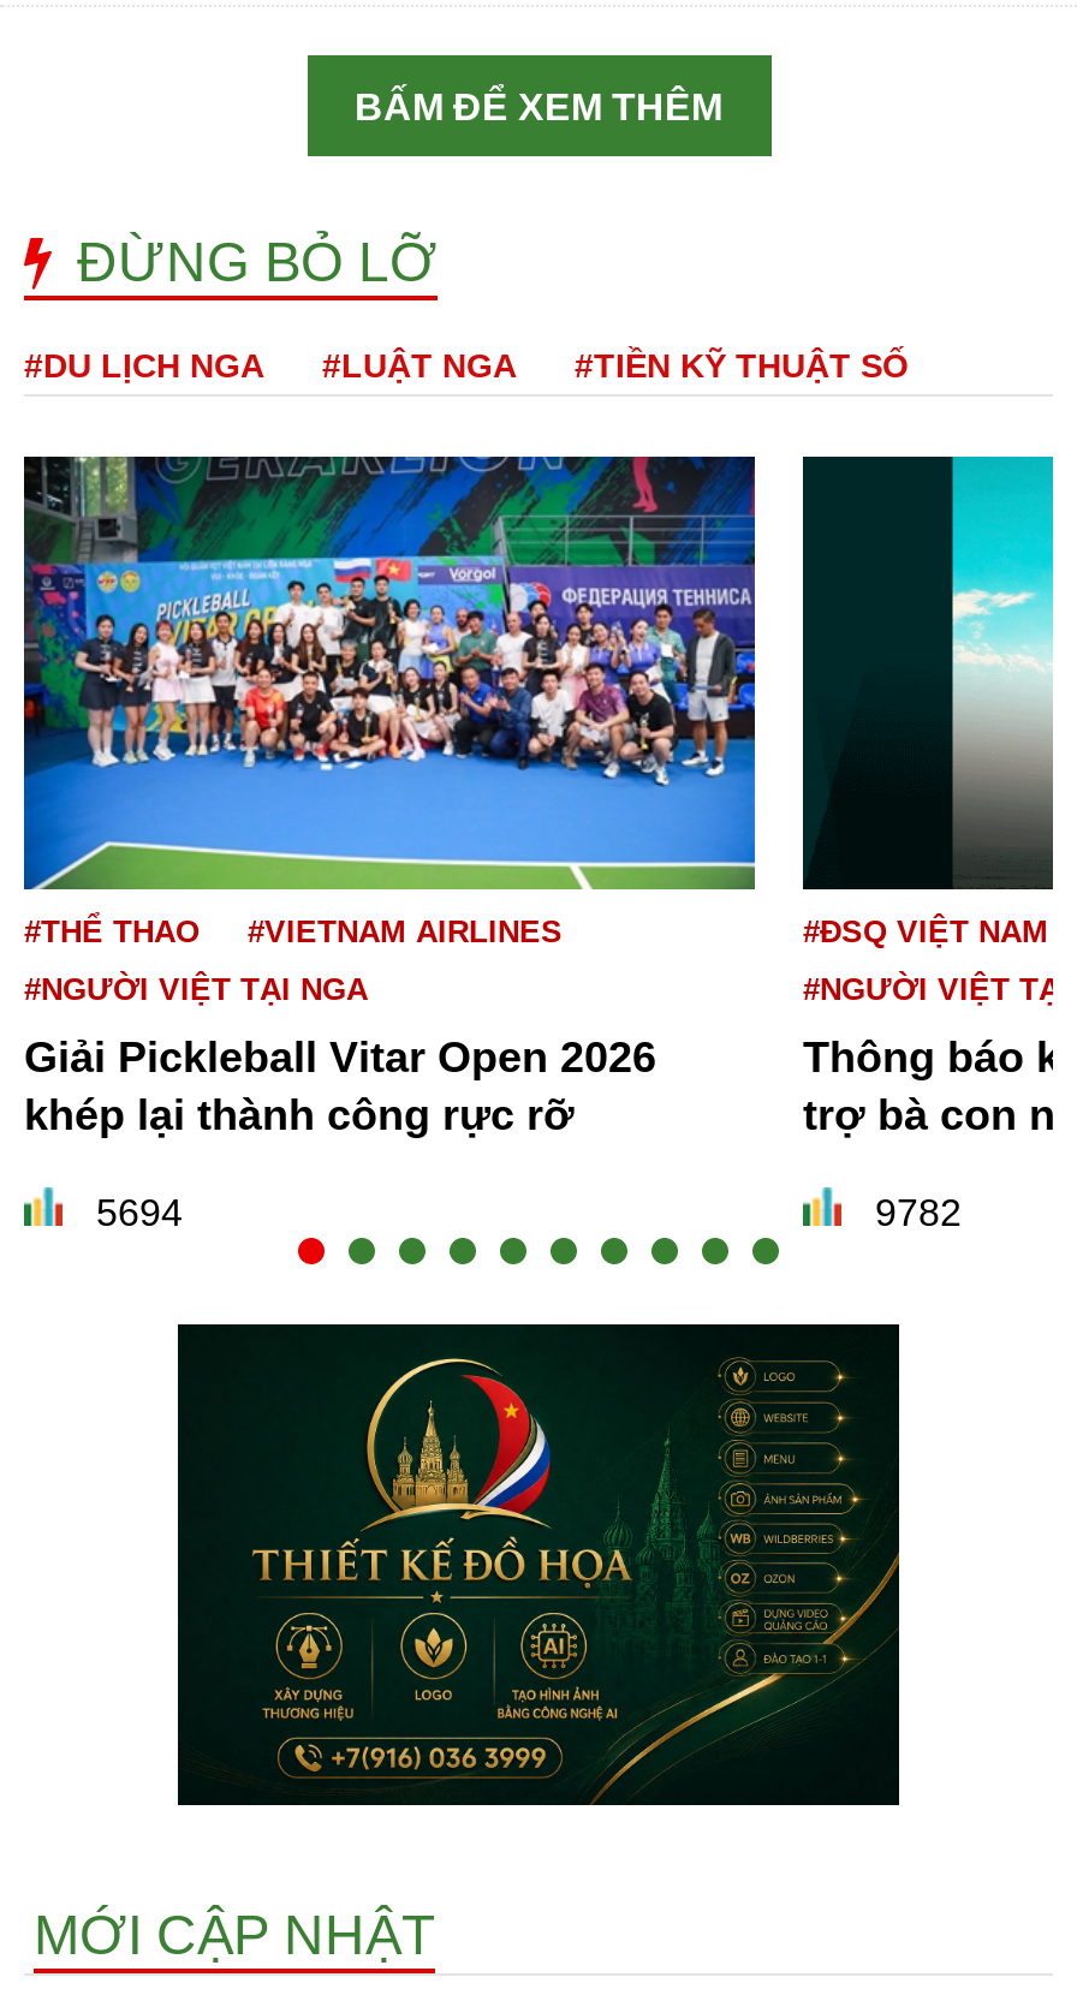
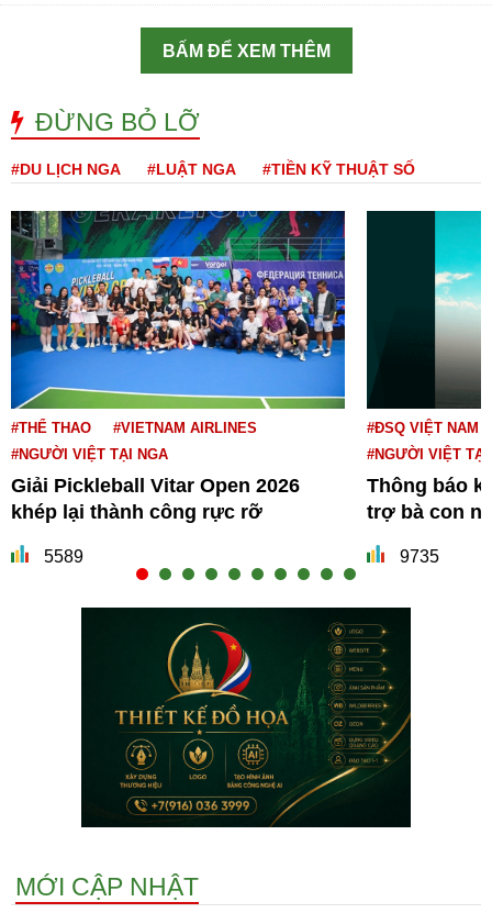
[96,1192,183,1233] 5694 -> [44,547,83,566] 5589
[875,1192,962,1233] 9782 -> [400,547,439,566] 9735

